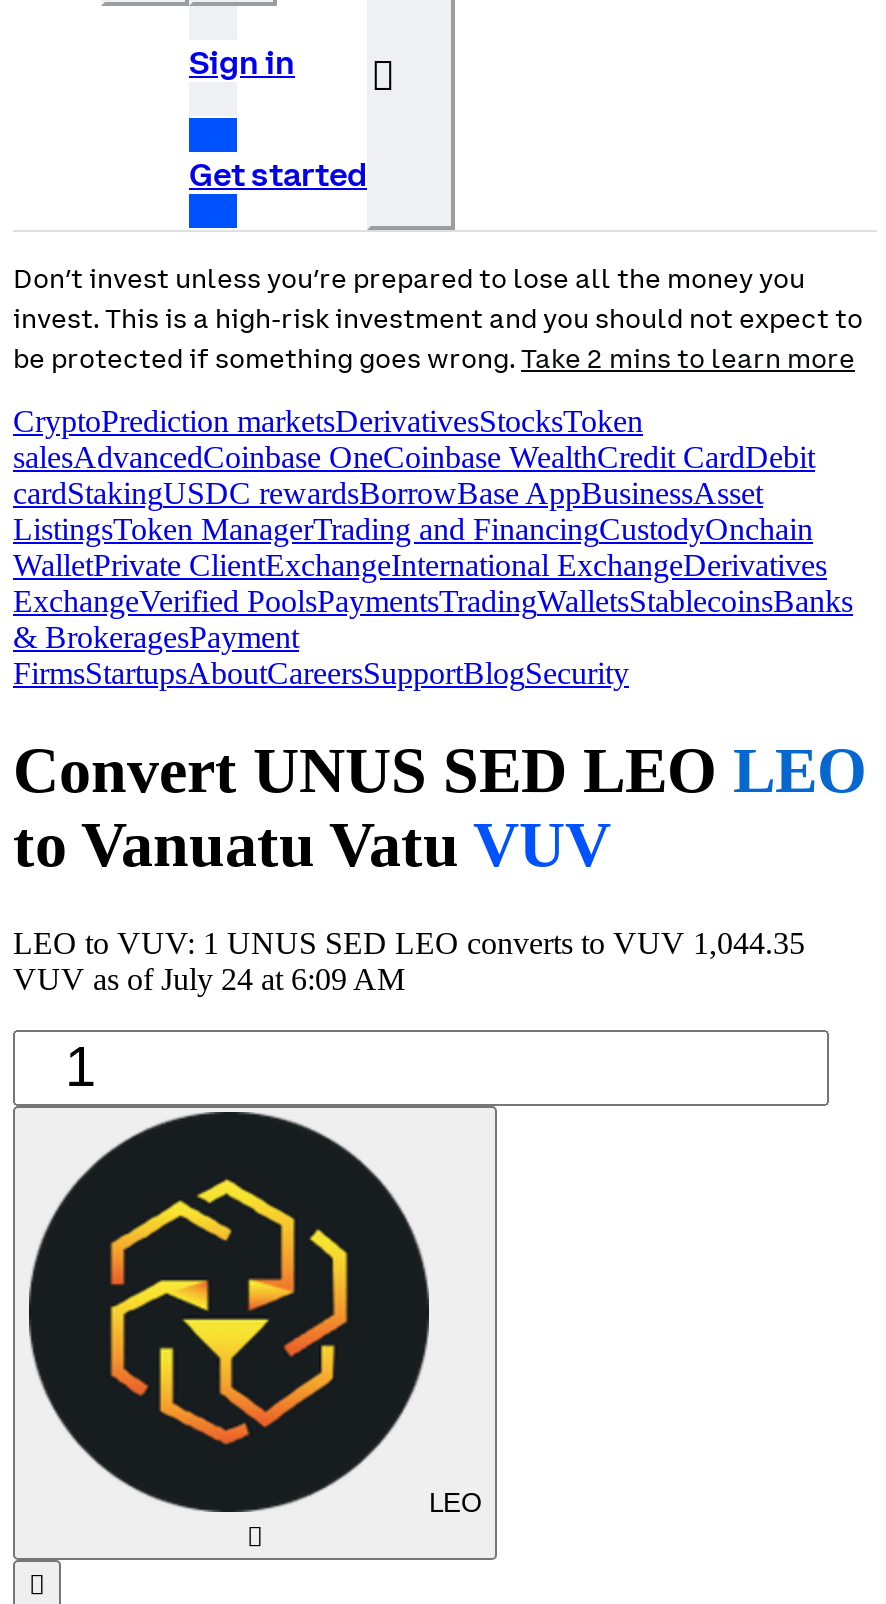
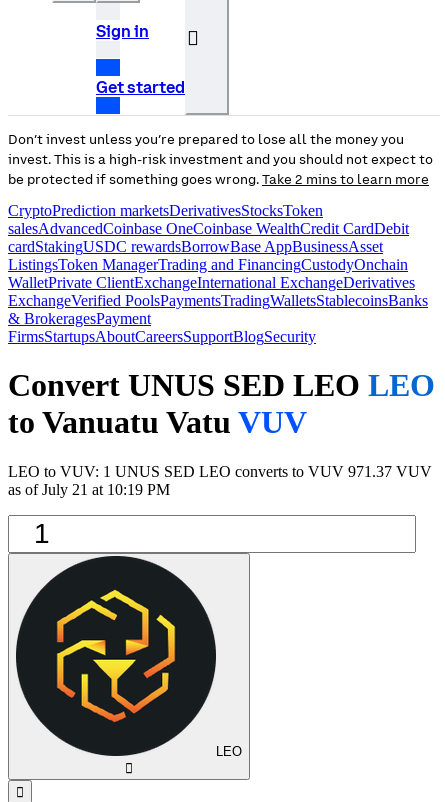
[13,926,805,996] LEO to VUV: 1 UNUS SED LEO converts to VUV 1,044.35 | VUV as of July 24 at 6:09 AM -> [8,463,432,498] LEO to VUV: 1 UNUS SED LEO converts to VUV 971.37 VUV | as of July 21 at 10:19 PM

